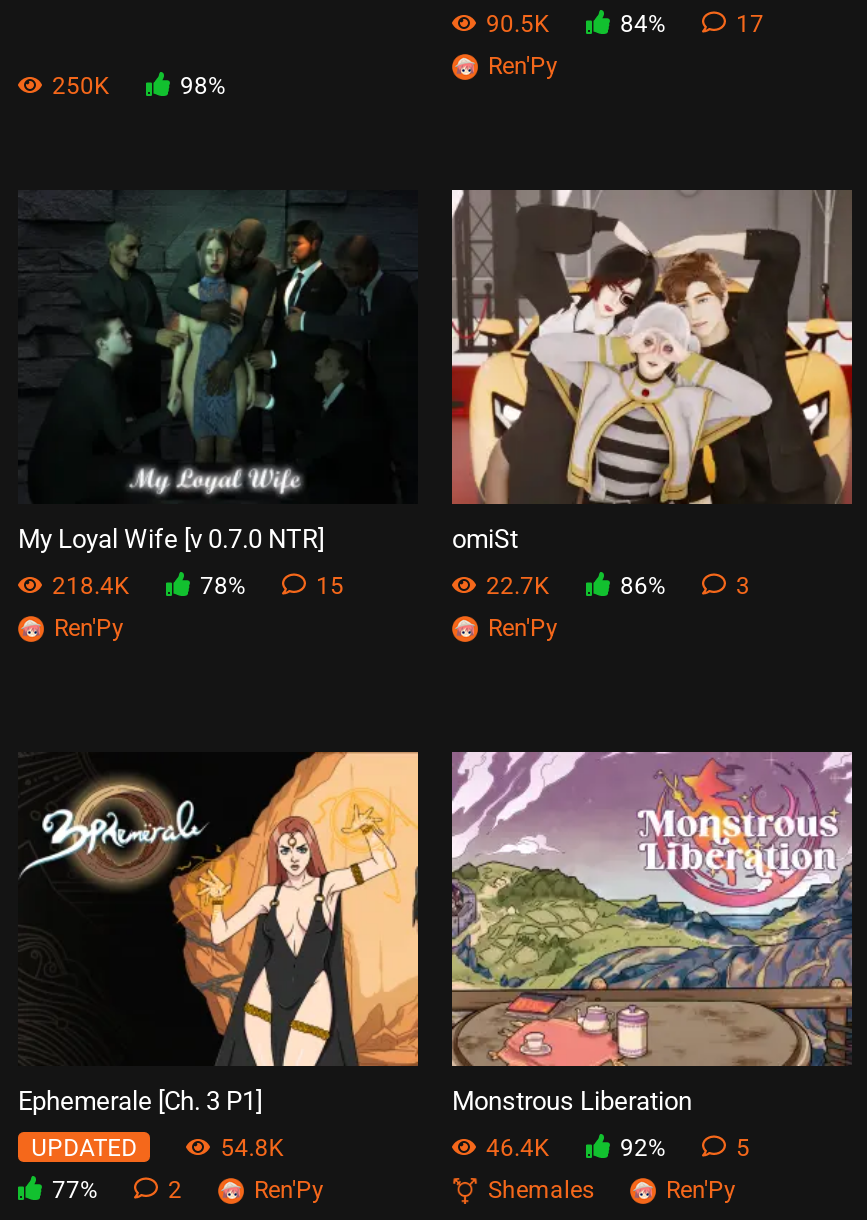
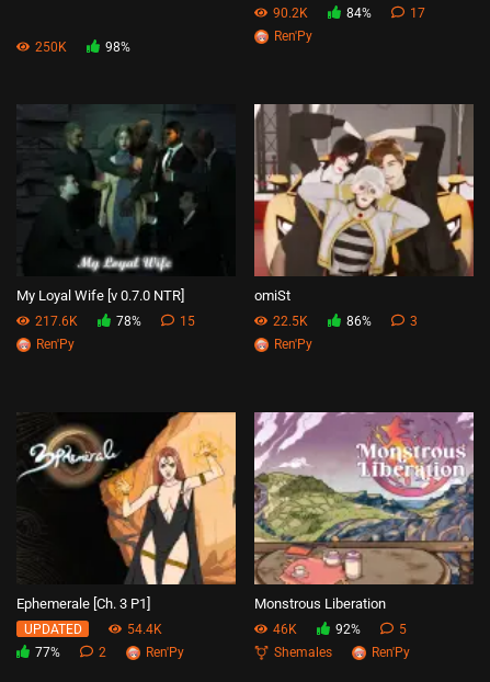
[486,9,550,37] 90.5K -> [273,5,308,20] 90.2K
[52,571,130,599] 218.4K -> [35,313,78,329] 217.6K
[486,571,550,599] 22.7K -> [273,313,308,329] 22.5K
[220,1133,284,1161] 54.8K -> [127,621,162,637] 54.4K
[486,1133,550,1161] 46.4K -> [273,621,297,637] 46K

